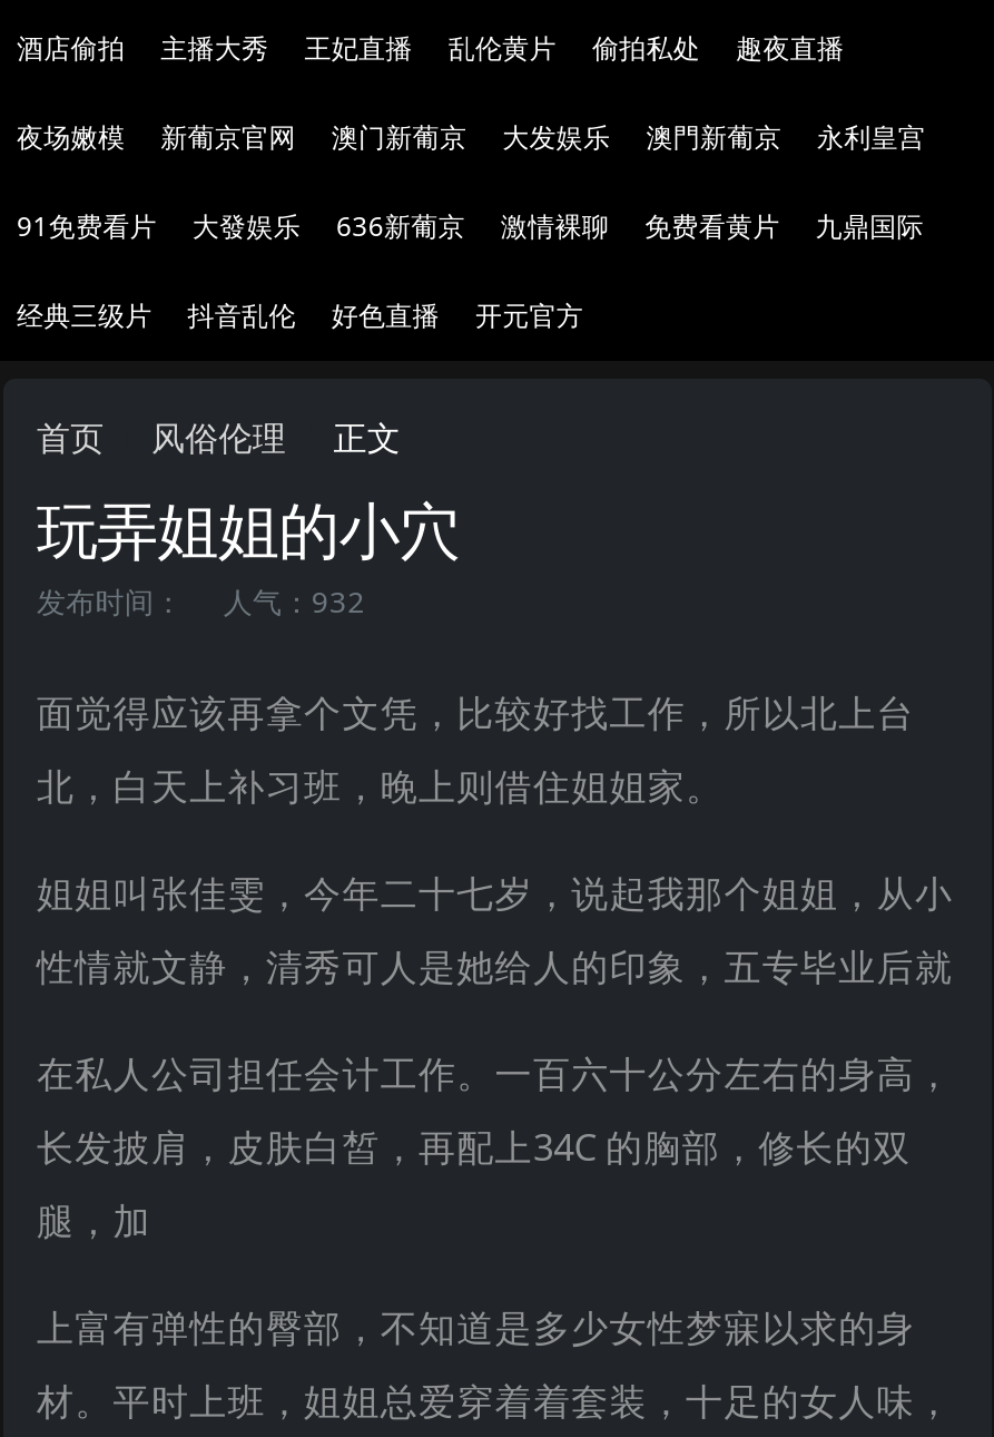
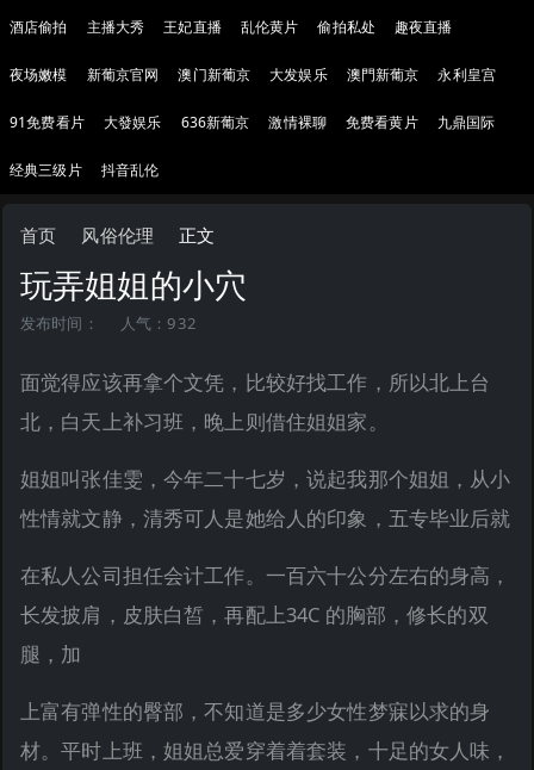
[331,296,583,334] 好色直播 | 开元官方 -> none

